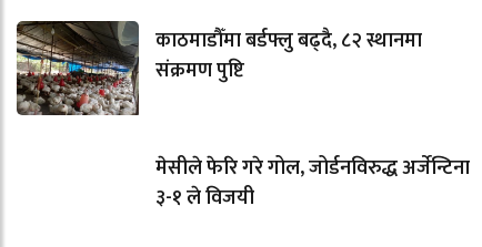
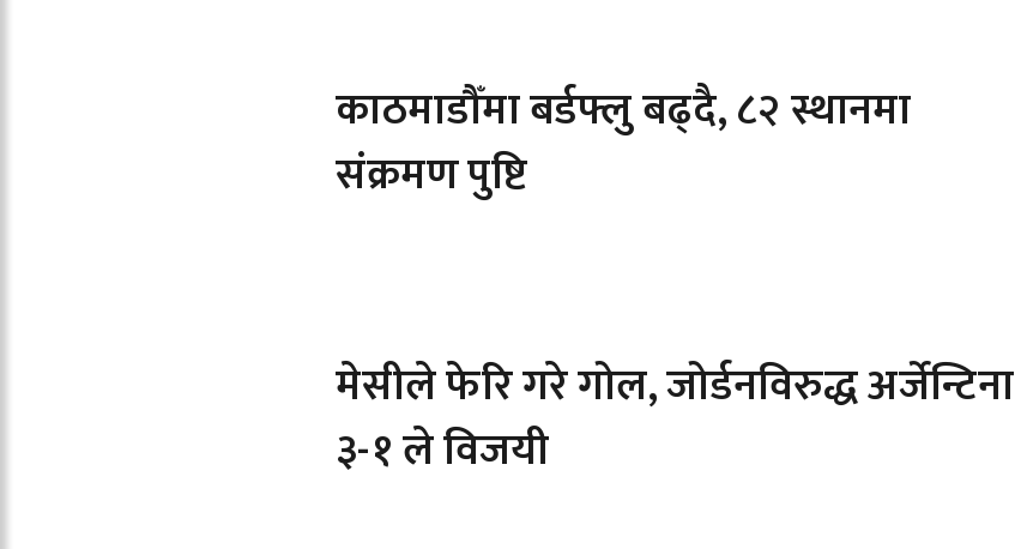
[16,20,140,116] [image] -> none

